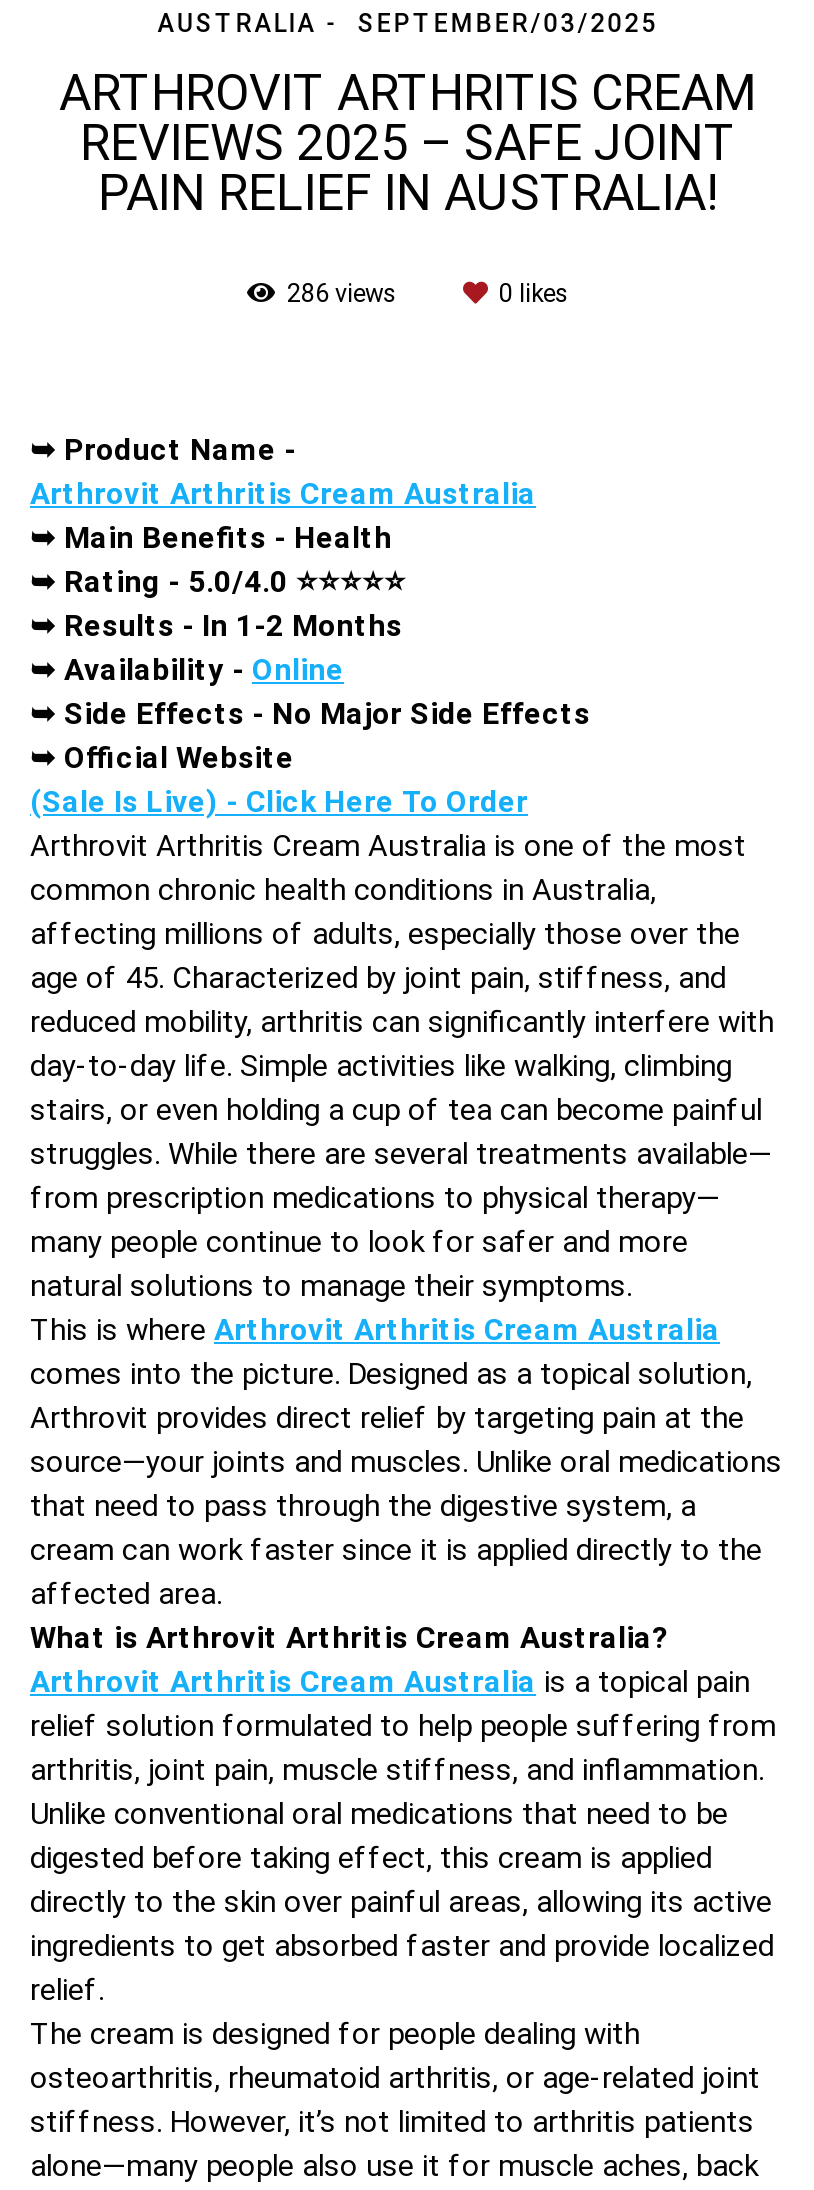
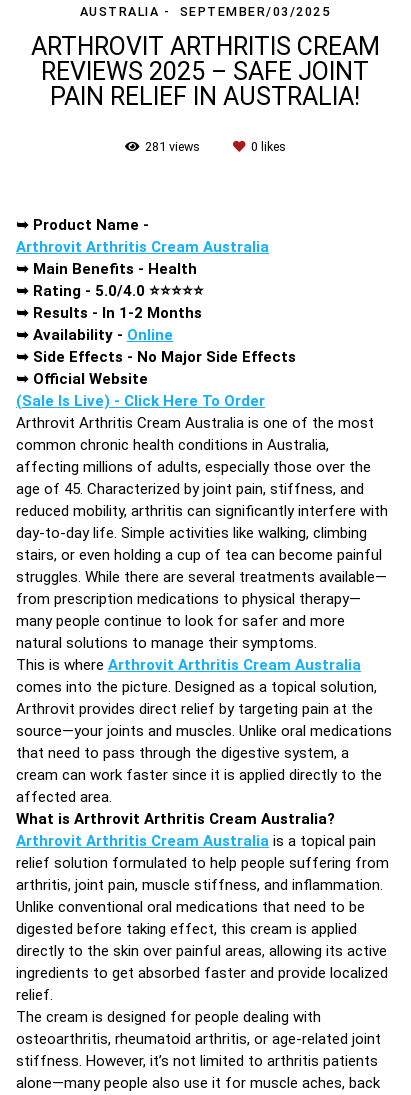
[287,278,403,308] 286 views -> [144,139,202,154] 281 views

